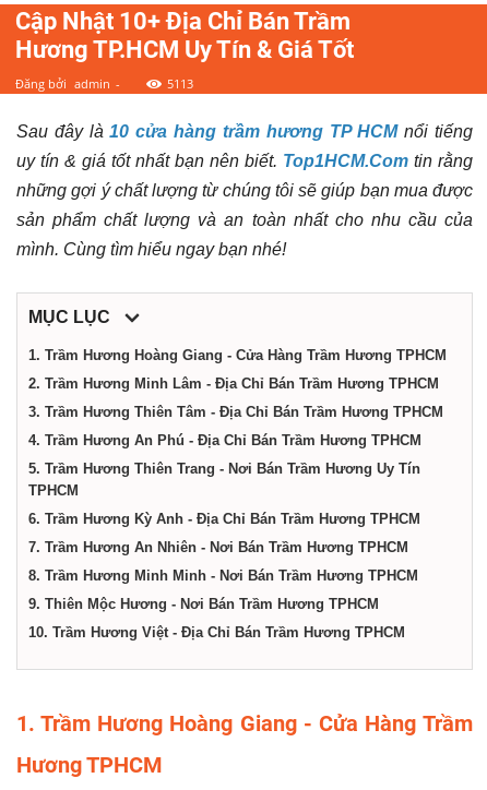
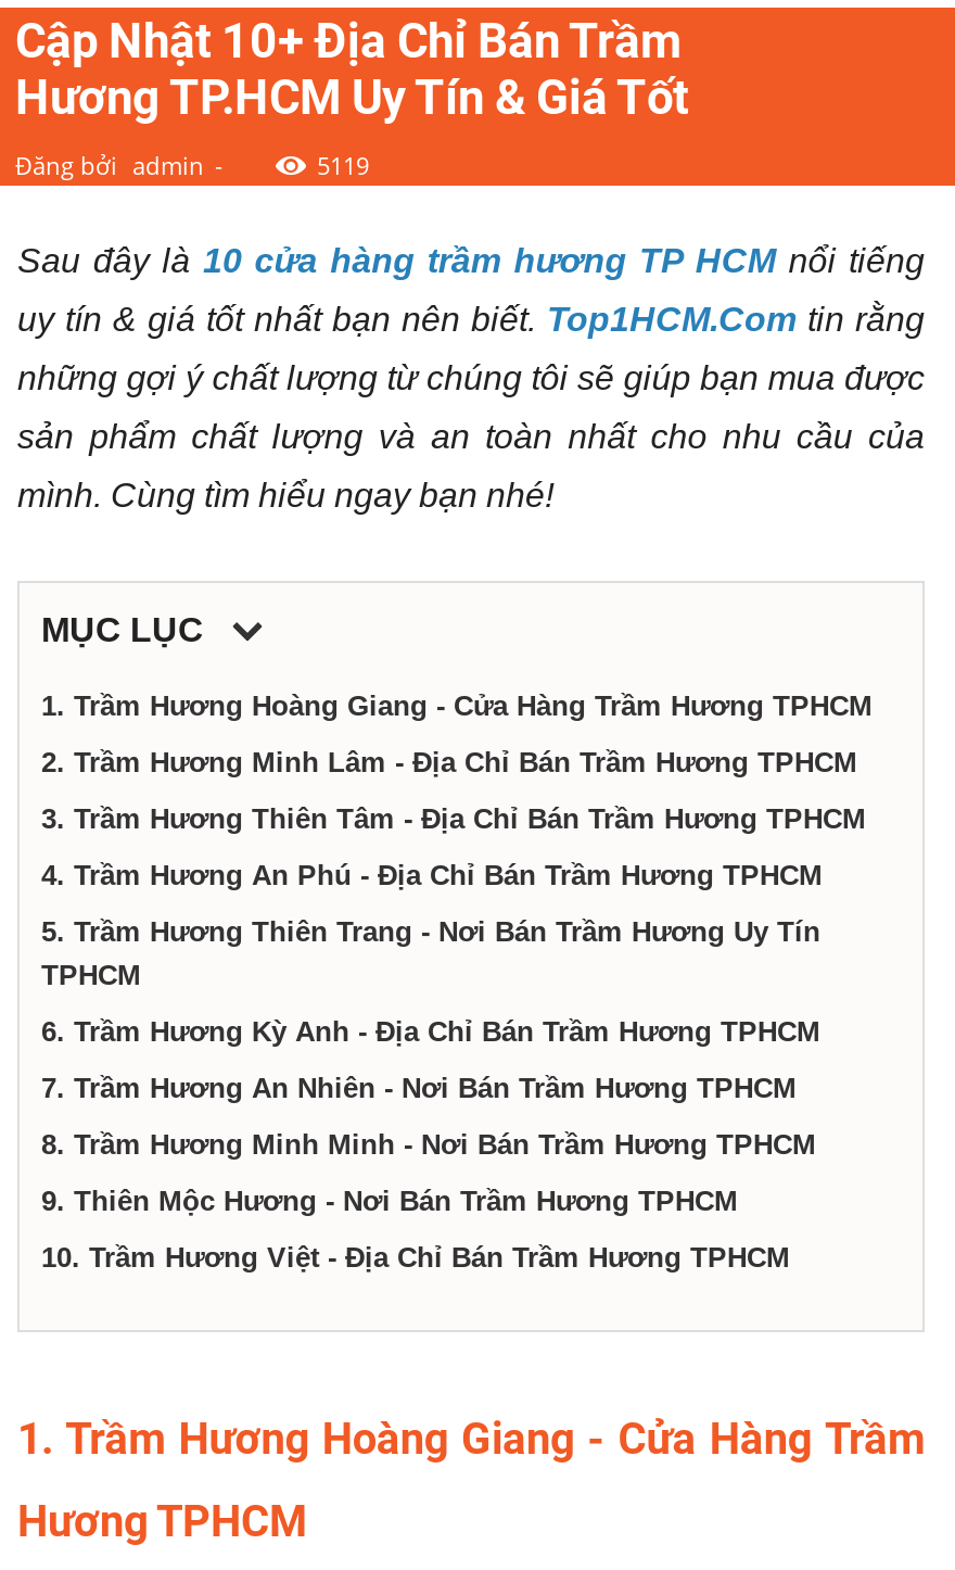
[167,75,193,92] 5113 -> [317,149,369,181] 5119

